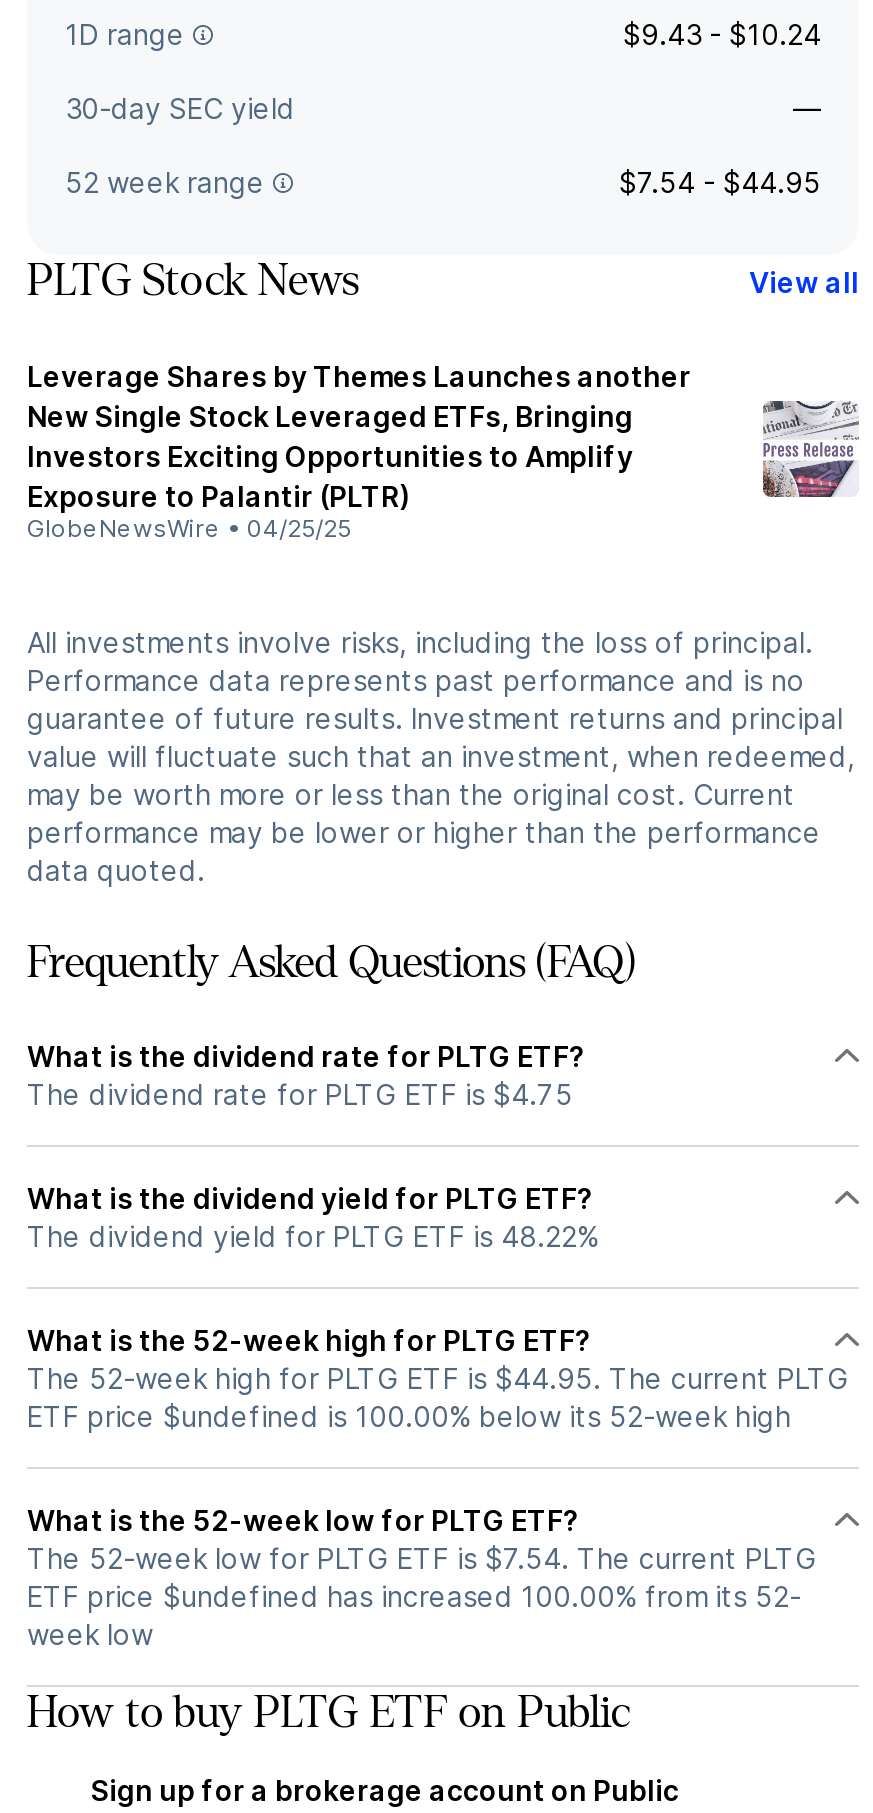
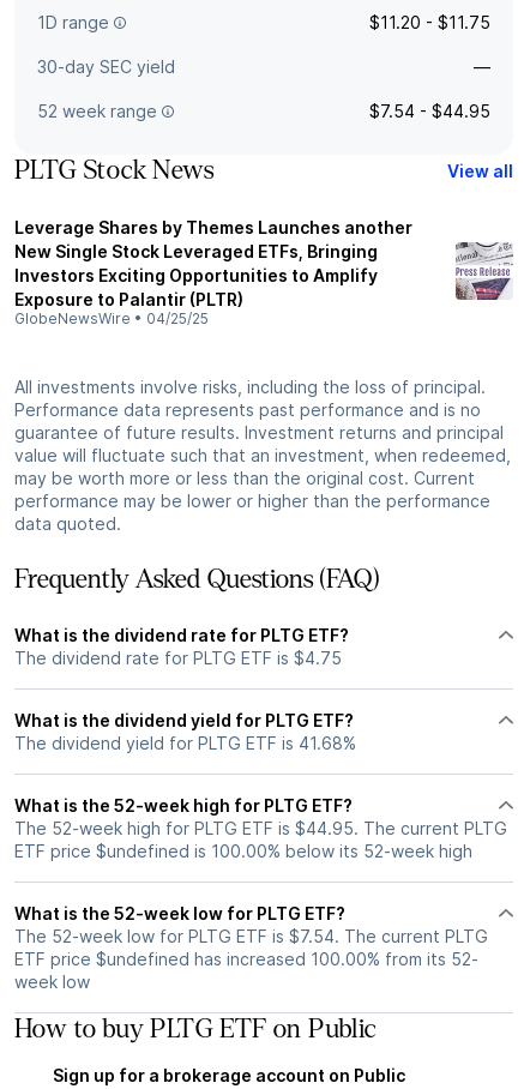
[623,17,821,51] $9.43 - $10.24 -> [369,12,490,32] $11.20 - $11.75
[27,1219,599,1253] The dividend yield for PLTG ETF is 48.22% -> [14,733,356,753] The dividend yield for PLTG ETF is 41.68%

